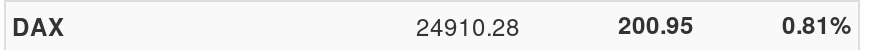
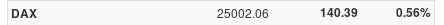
[416,7,520,41] 24910.28 -> [217,4,269,21] 25002.06
[618,5,694,41] 200.95 -> [320,3,358,21] 140.39
[782,5,852,41] 0.81% -> [396,3,431,21] 0.56%

